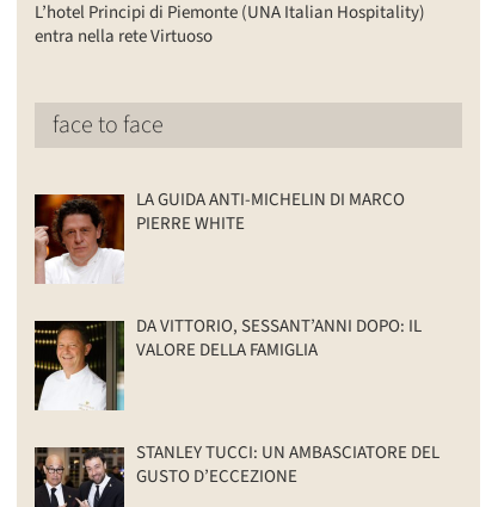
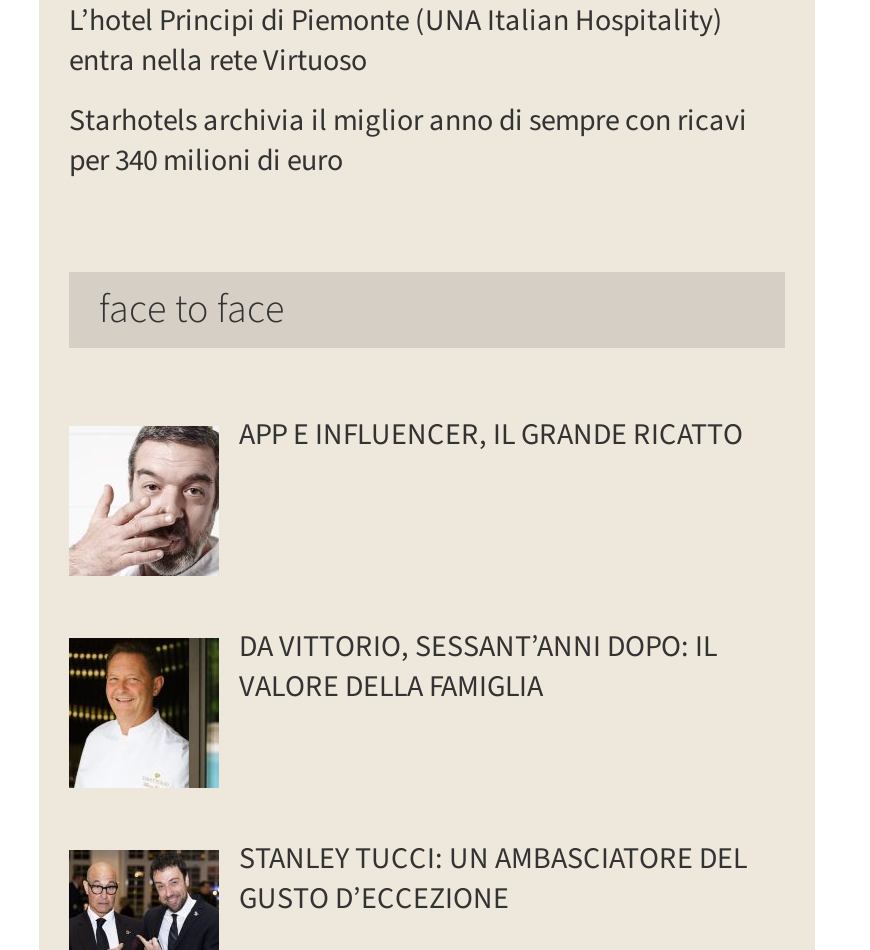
none -> [69,101,747,183] Starhotels archivia il miglior anno di sempre con ricavi | per 340 milioni di euro
[33,188,405,284] [image] | LA GUIDA ANTI-MICHELIN DI MARCO | PIERRE WHITE -> [69,415,743,578] [image] | APP E INFLUENCER, IL GRANDE RICATTO

